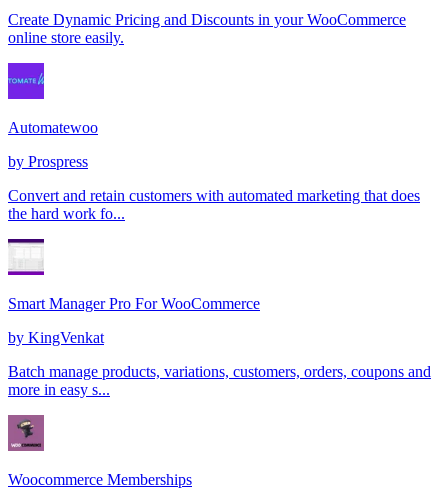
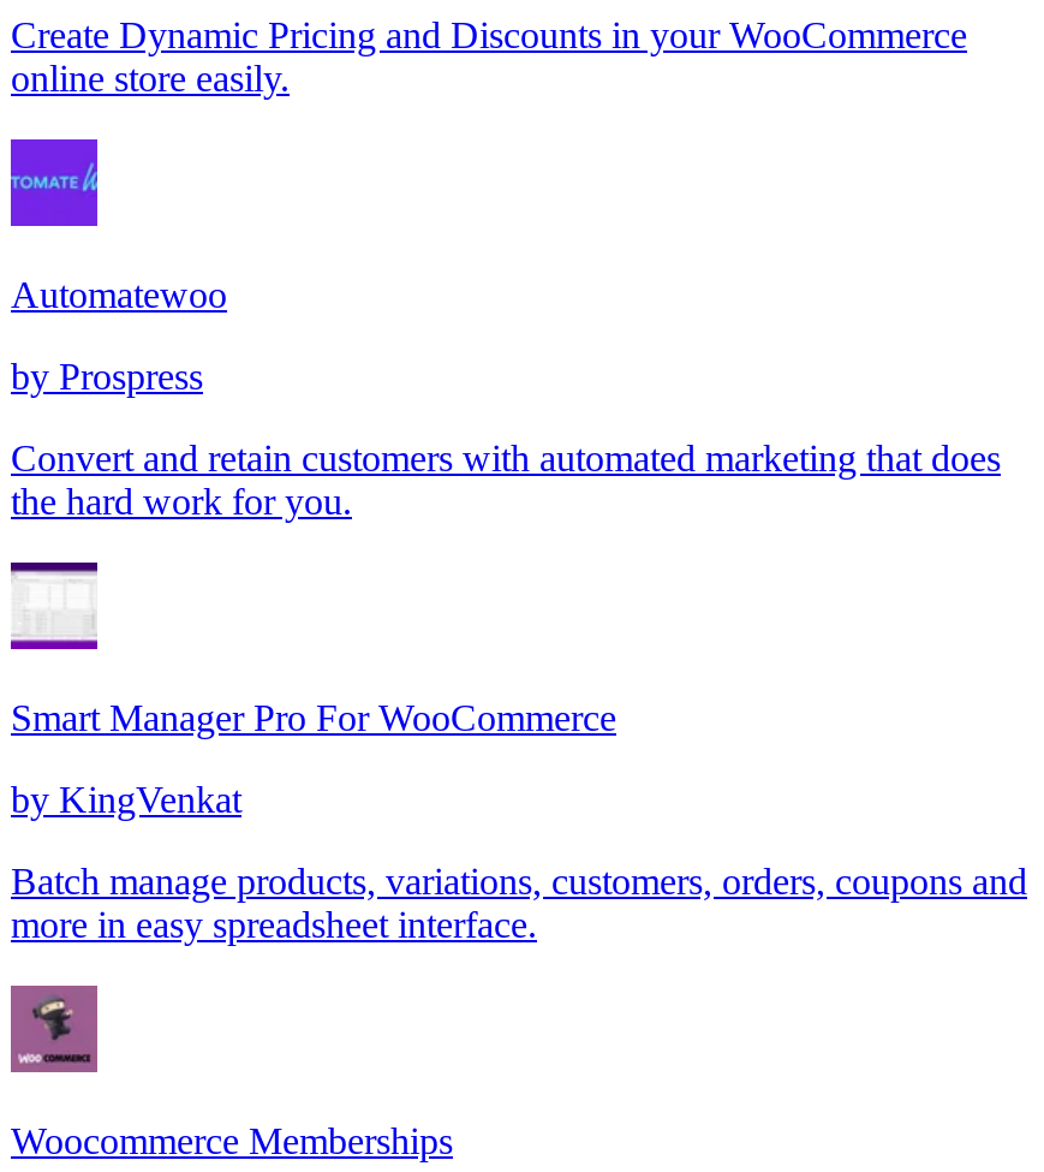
[8,205,125,222] the hard work fo... -> [11,480,352,521] the hard work for you.
[8,381,110,398] more in easy s... -> [11,903,537,944] more in easy spreadsheet interface.

